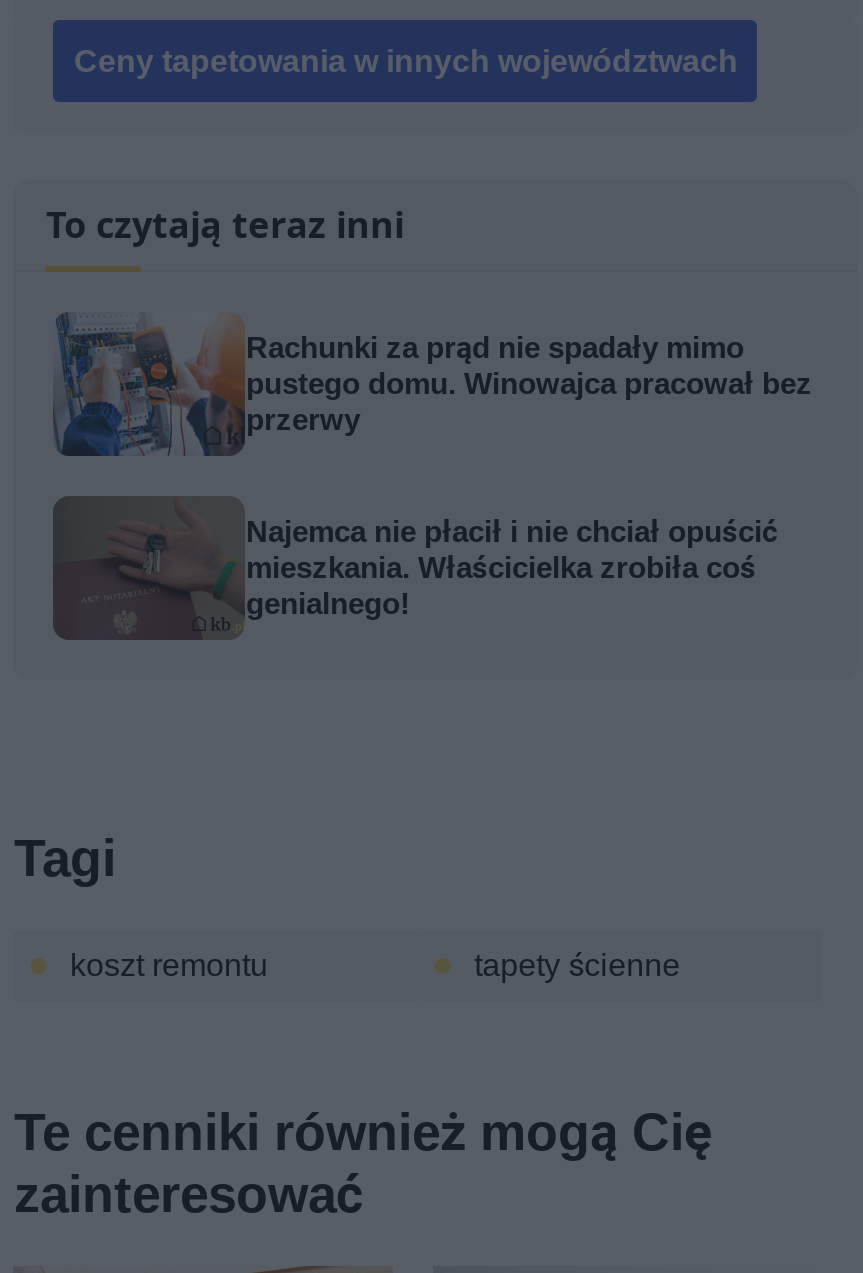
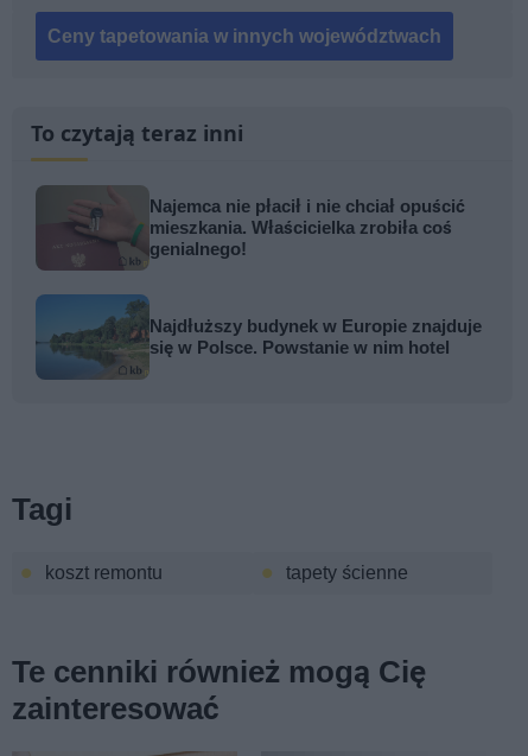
[53,313,812,457] [image] | Rachunki za prąd nie spadały mimo | pustego domu. Winowajca pracował bez | przerwy -> none
moved [246,514,778,622] -> [150,196,466,260]: Najemca nie płacił i nie chciał opuścić | mieszkania. Właścicielka zrobiła coś | genialnego!
none -> [34,293,482,380] [image] | Najdłuższy budynek w Europie znajduje | się w Polsce. Powstanie w nim hotel

